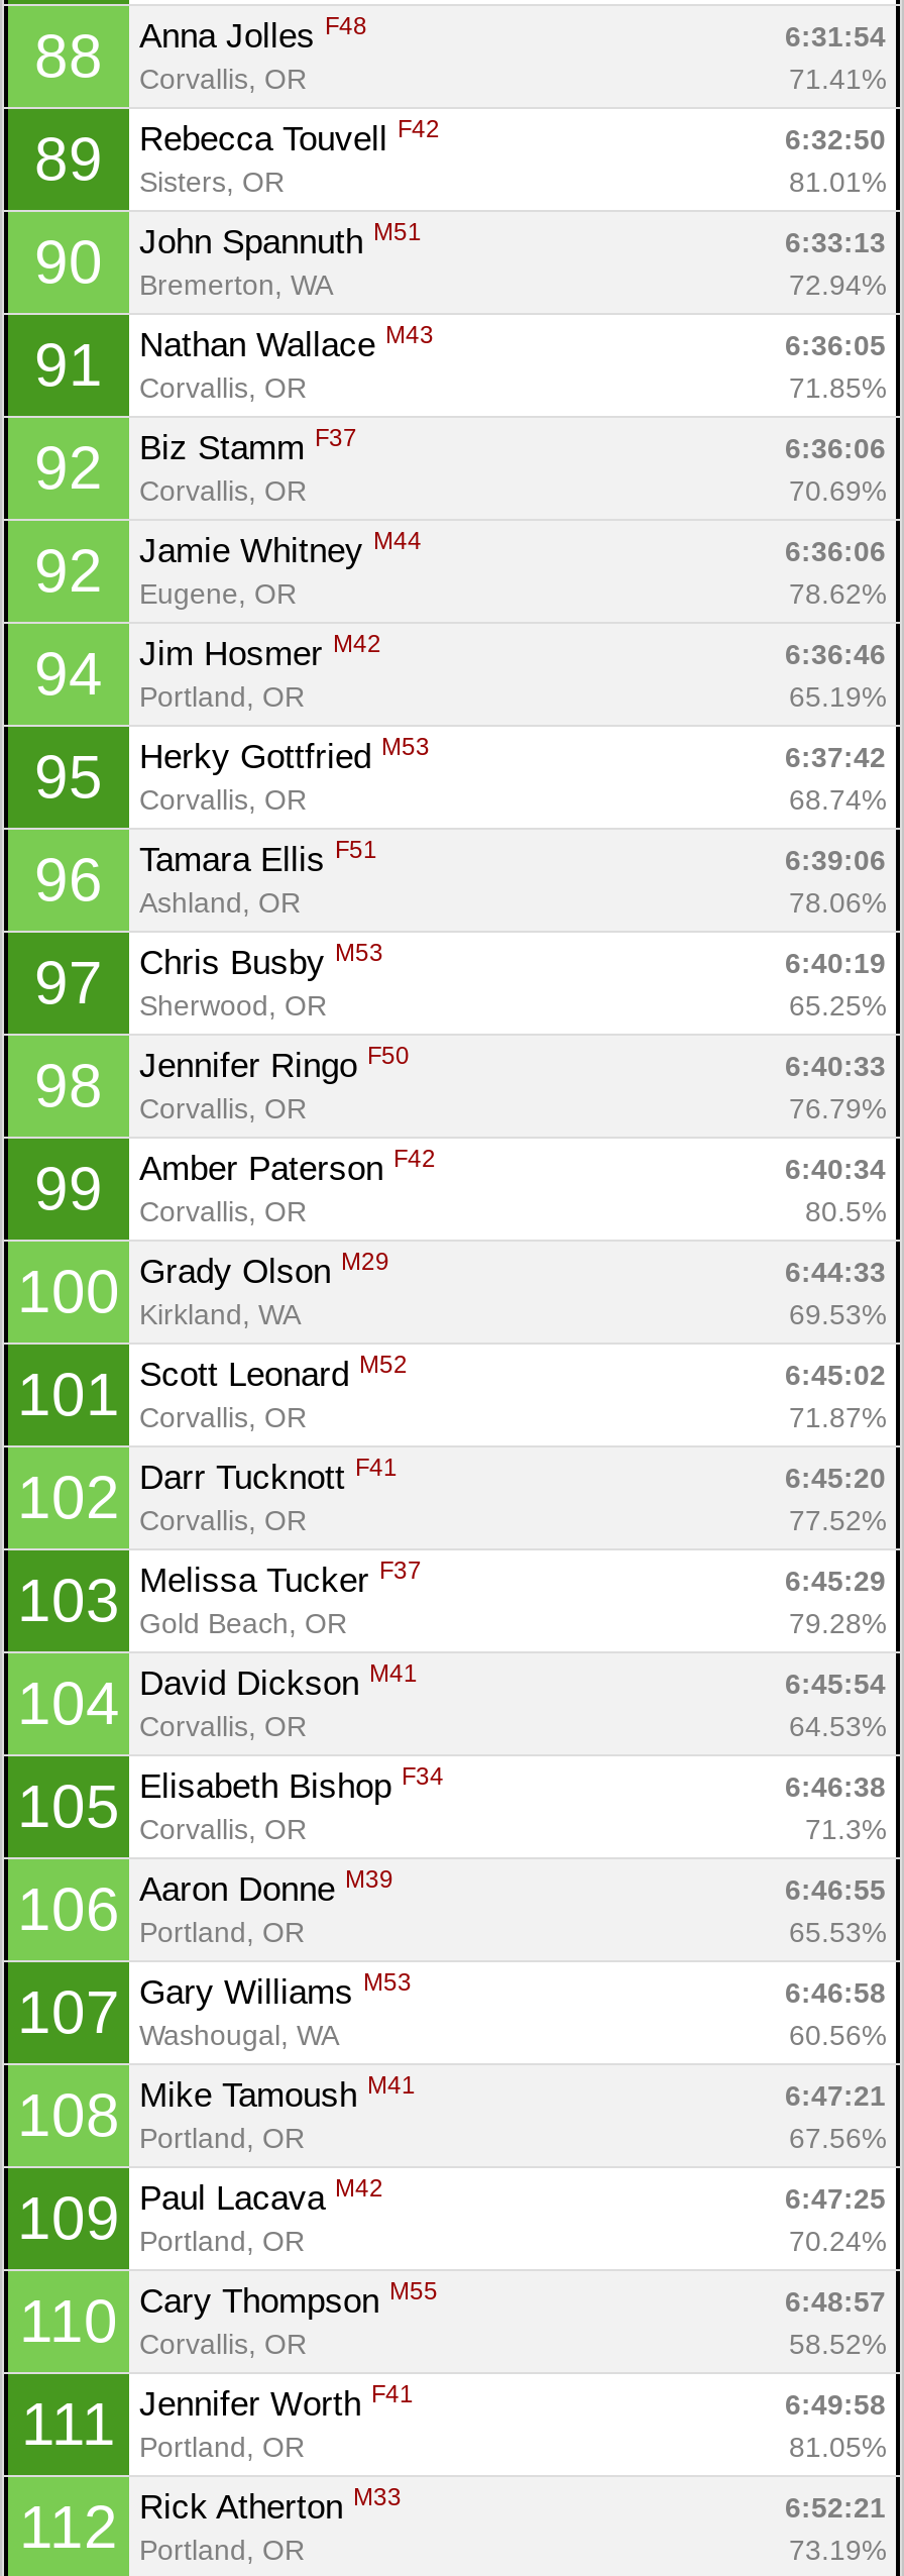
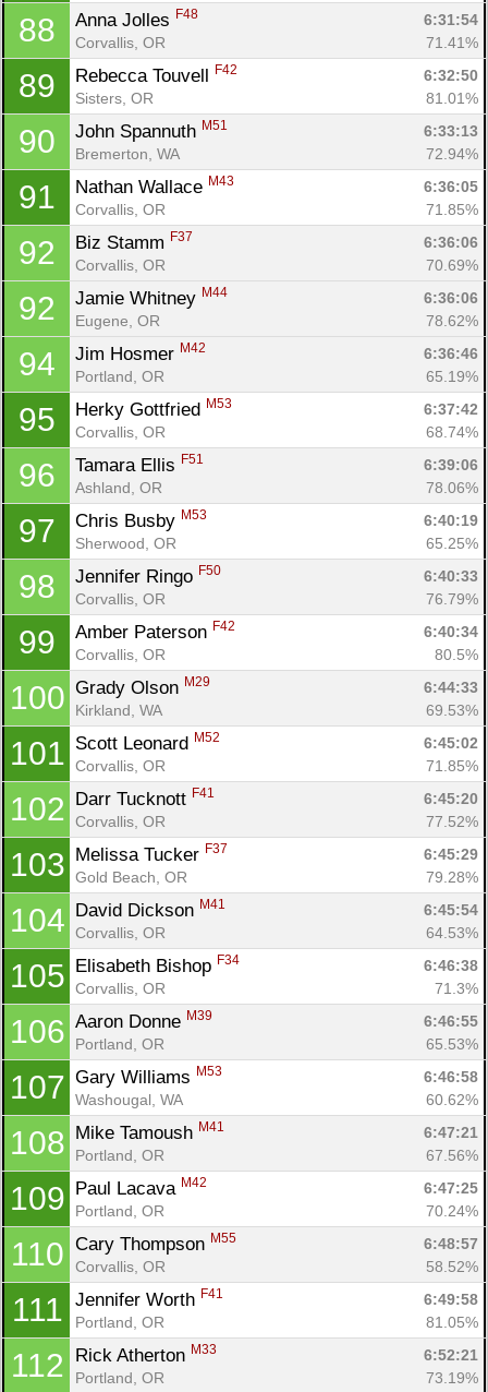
[789,1401,886,1433] 71.87% -> [426,757,478,774] 71.85%
[789,2019,886,2051] 60.56% -> [426,1091,478,1108] 60.62%

